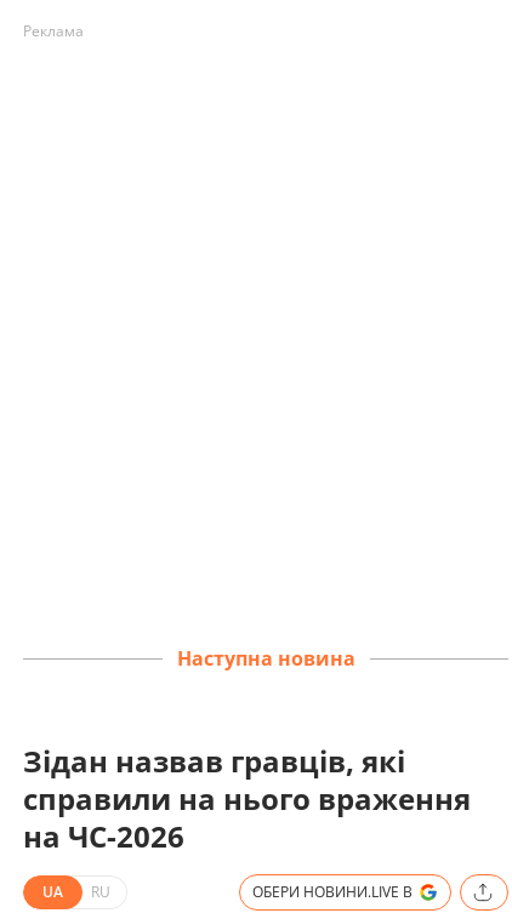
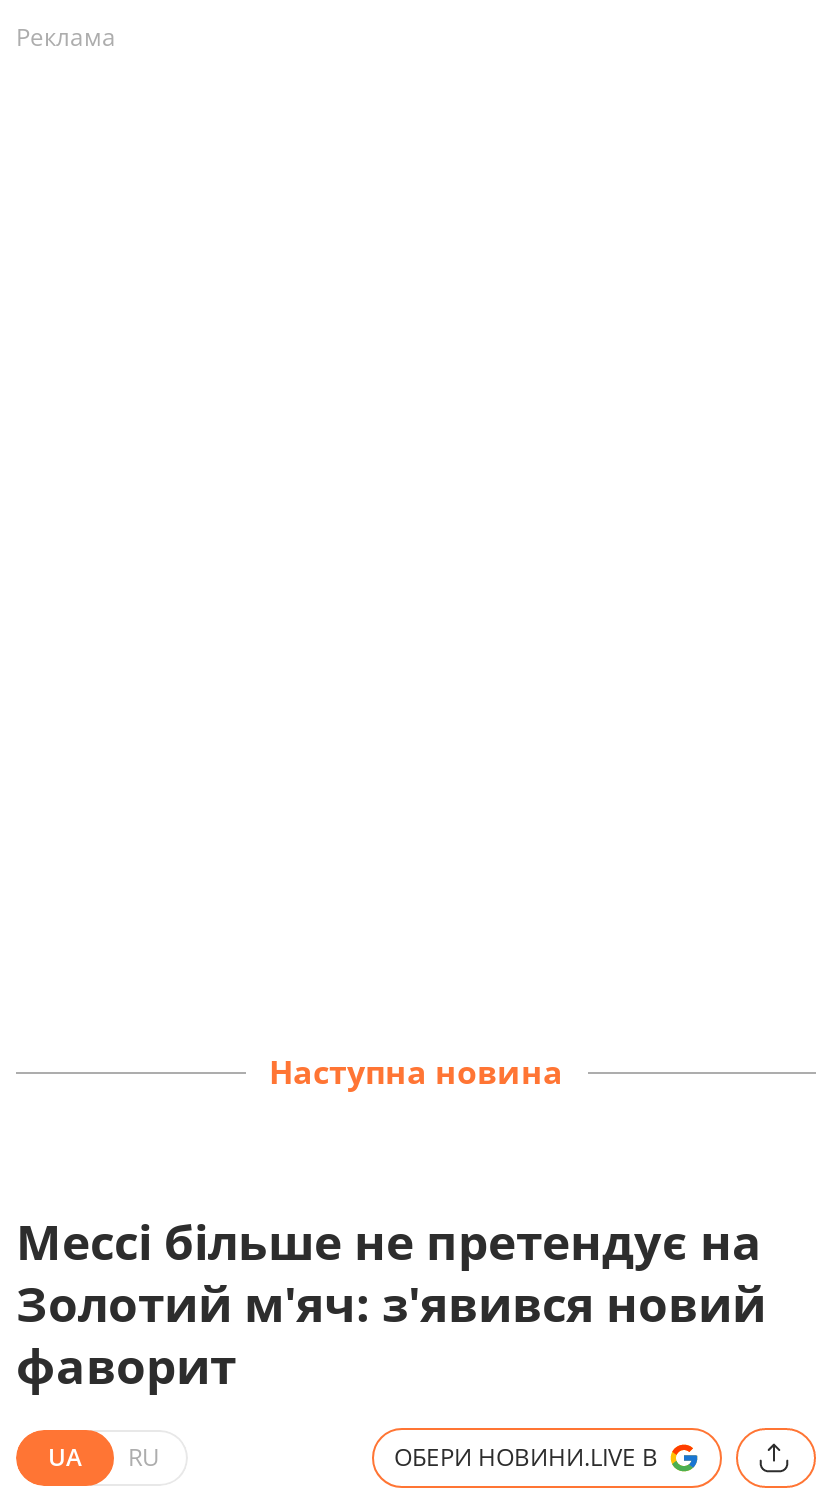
[23,741,471,856] Зідан назвав гравців, які | справили на нього враження | на ЧС-2026 -> [16,1208,766,1398] Мессі більше не претендує на | Золотий м'яч: з'явився новий | фаворит

